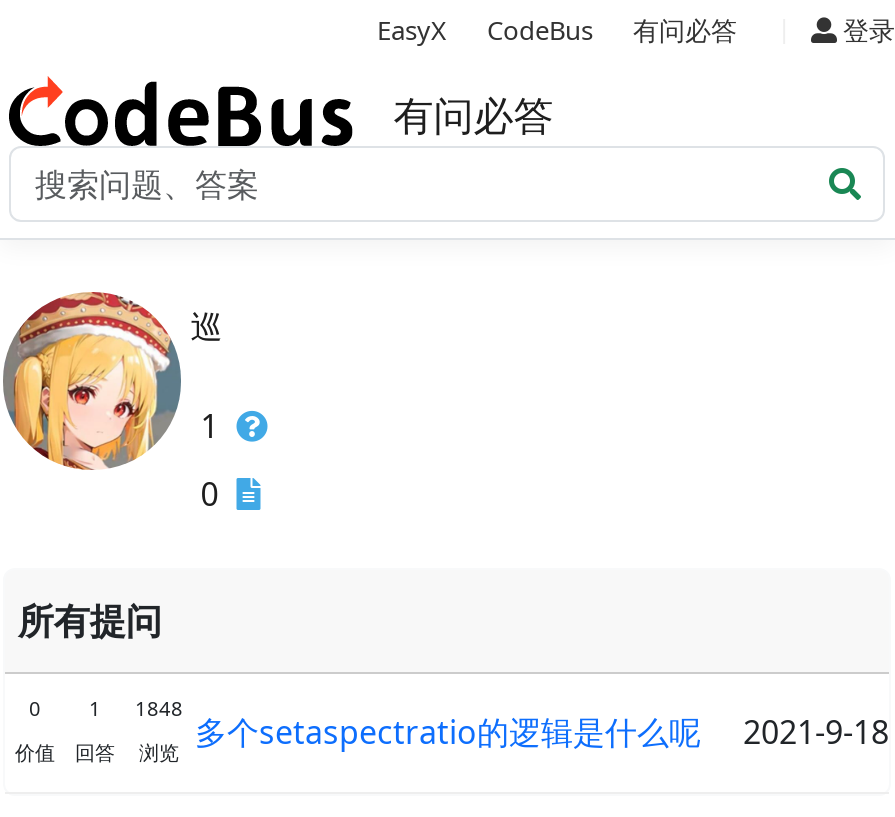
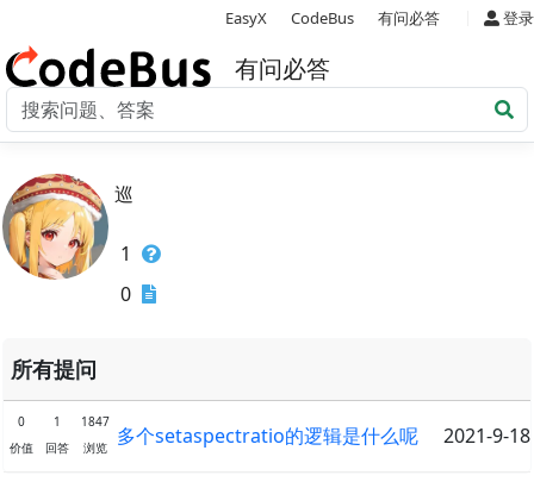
[29,694,183,722] 0 1 1848 -> [18,413,110,430] 0 1 1847

